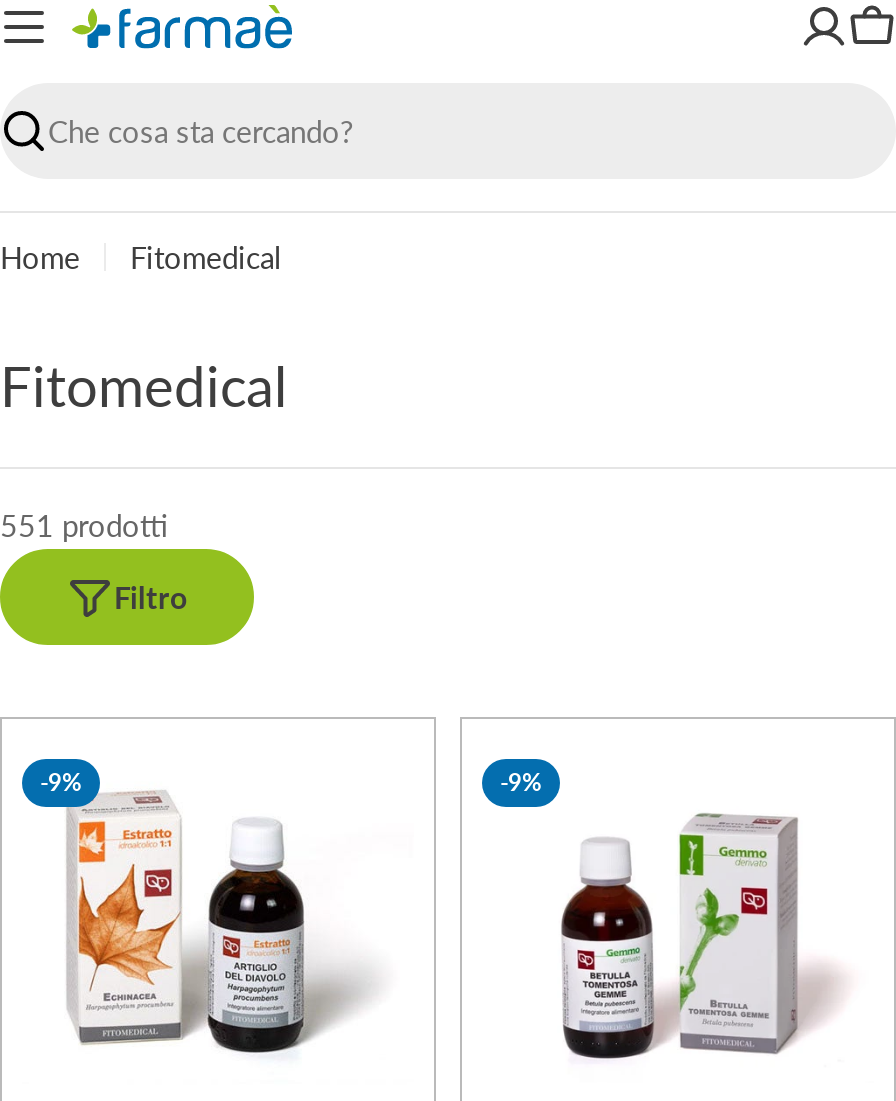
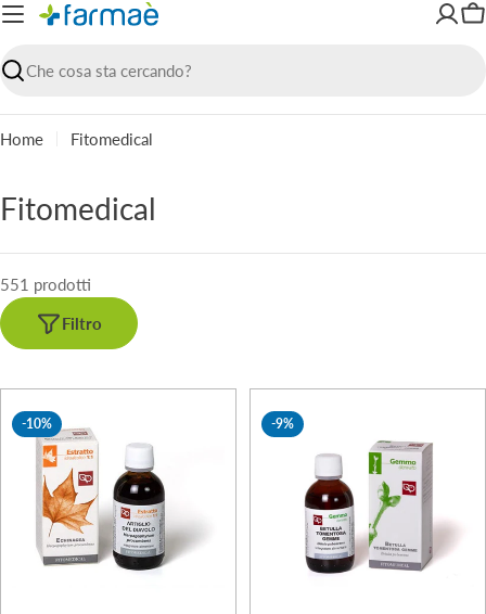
[40,768,82,798] -9% -> [22,416,52,432] -10%

